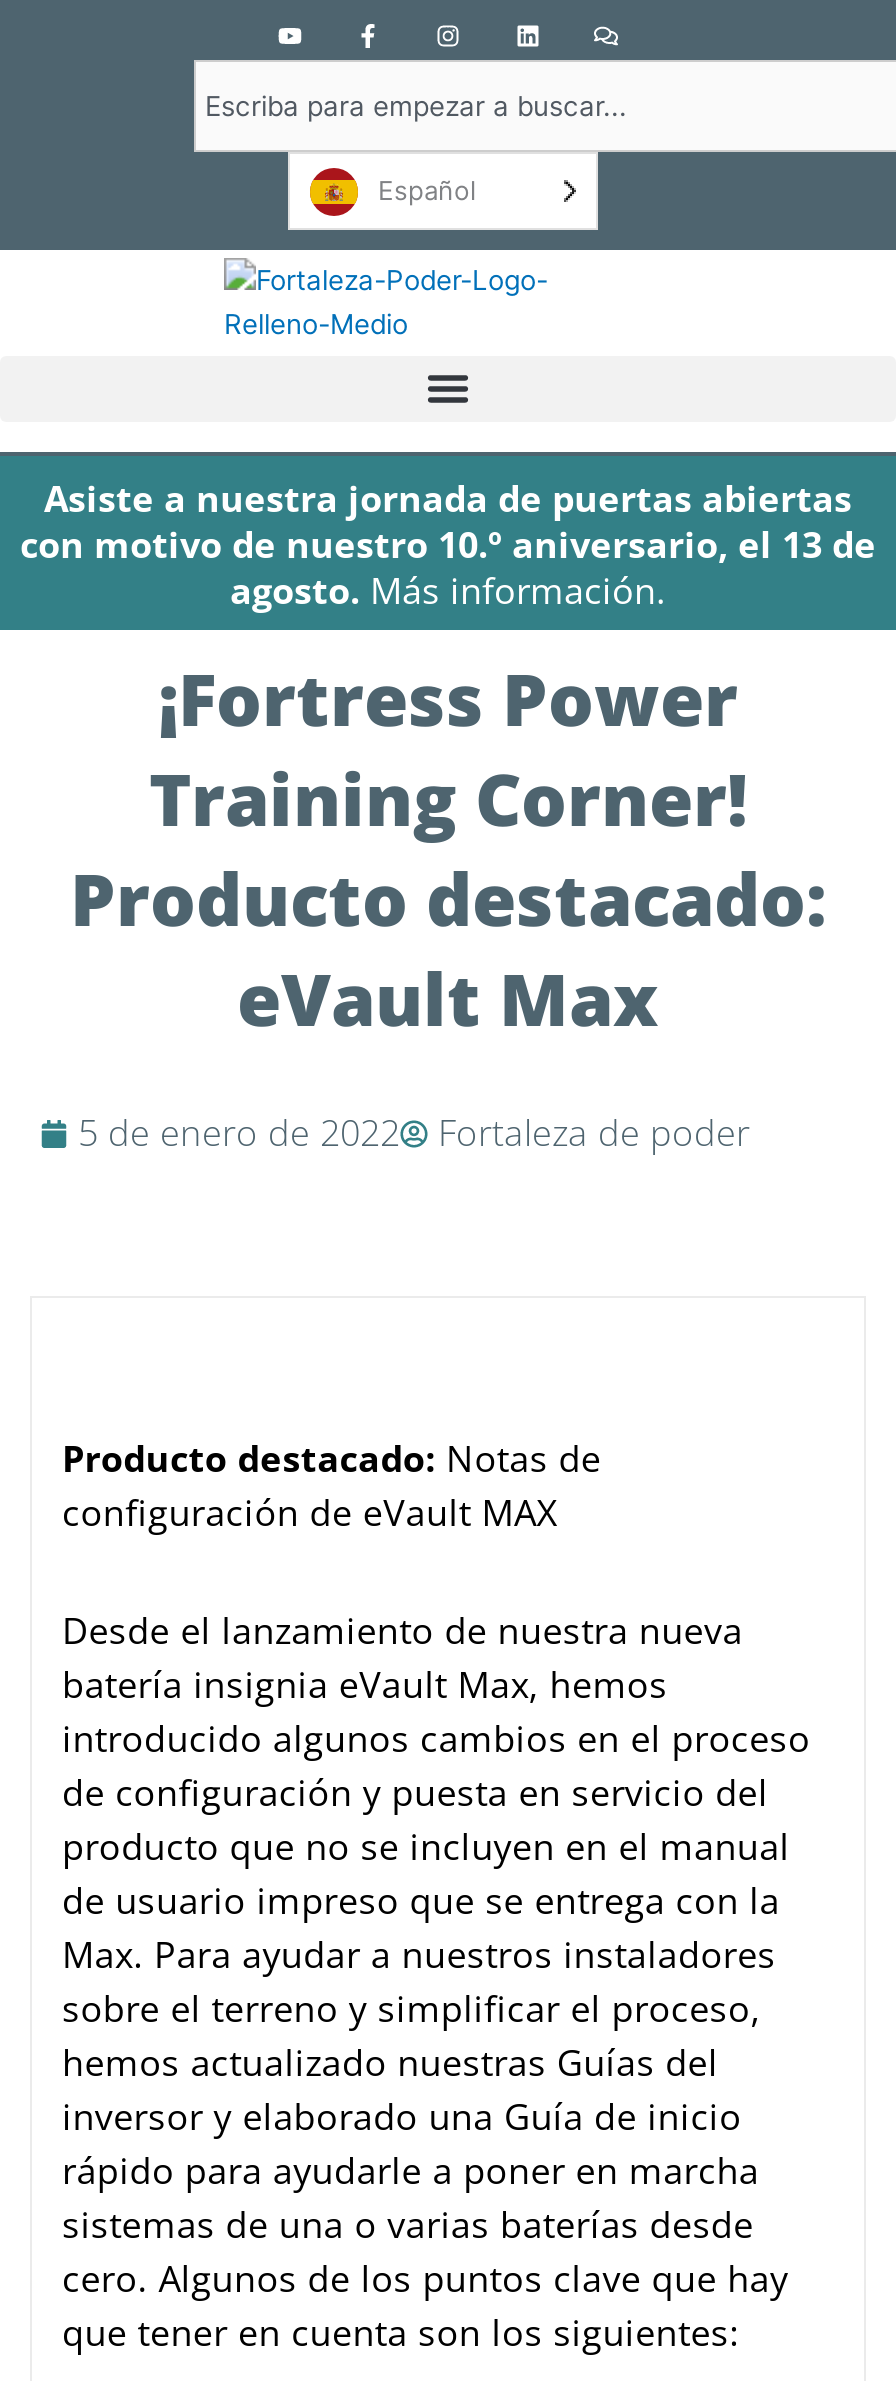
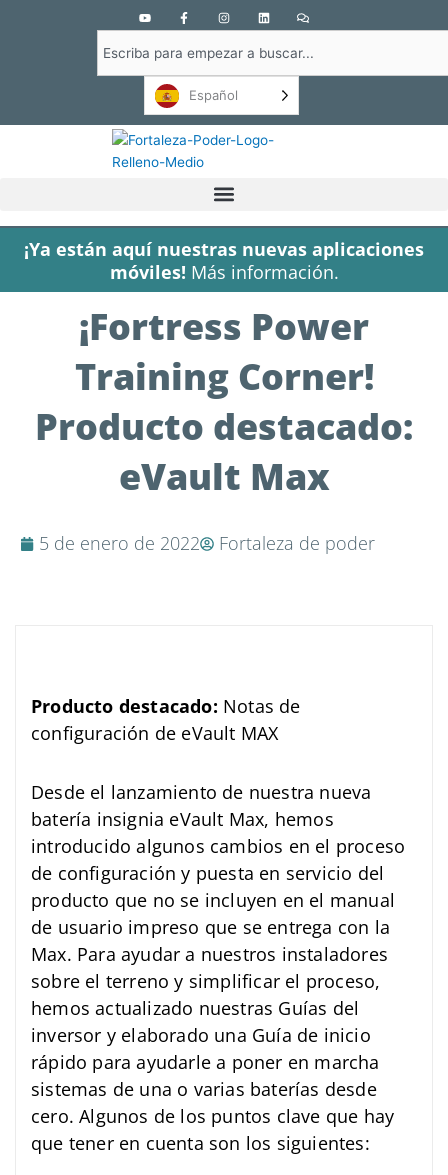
[20,473,876,613] Asiste a nuestra jornada de puertas abiertas | con motivo de nuestro 10.º aniversario, el 13 de | agosto. Más información. -> [24,237,424,284] ¡Ya están aquí nuestras nuevas aplicaciones | móviles! Más información.

